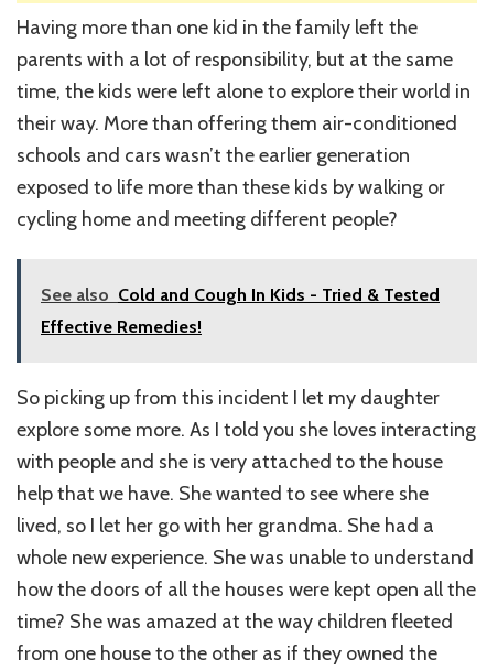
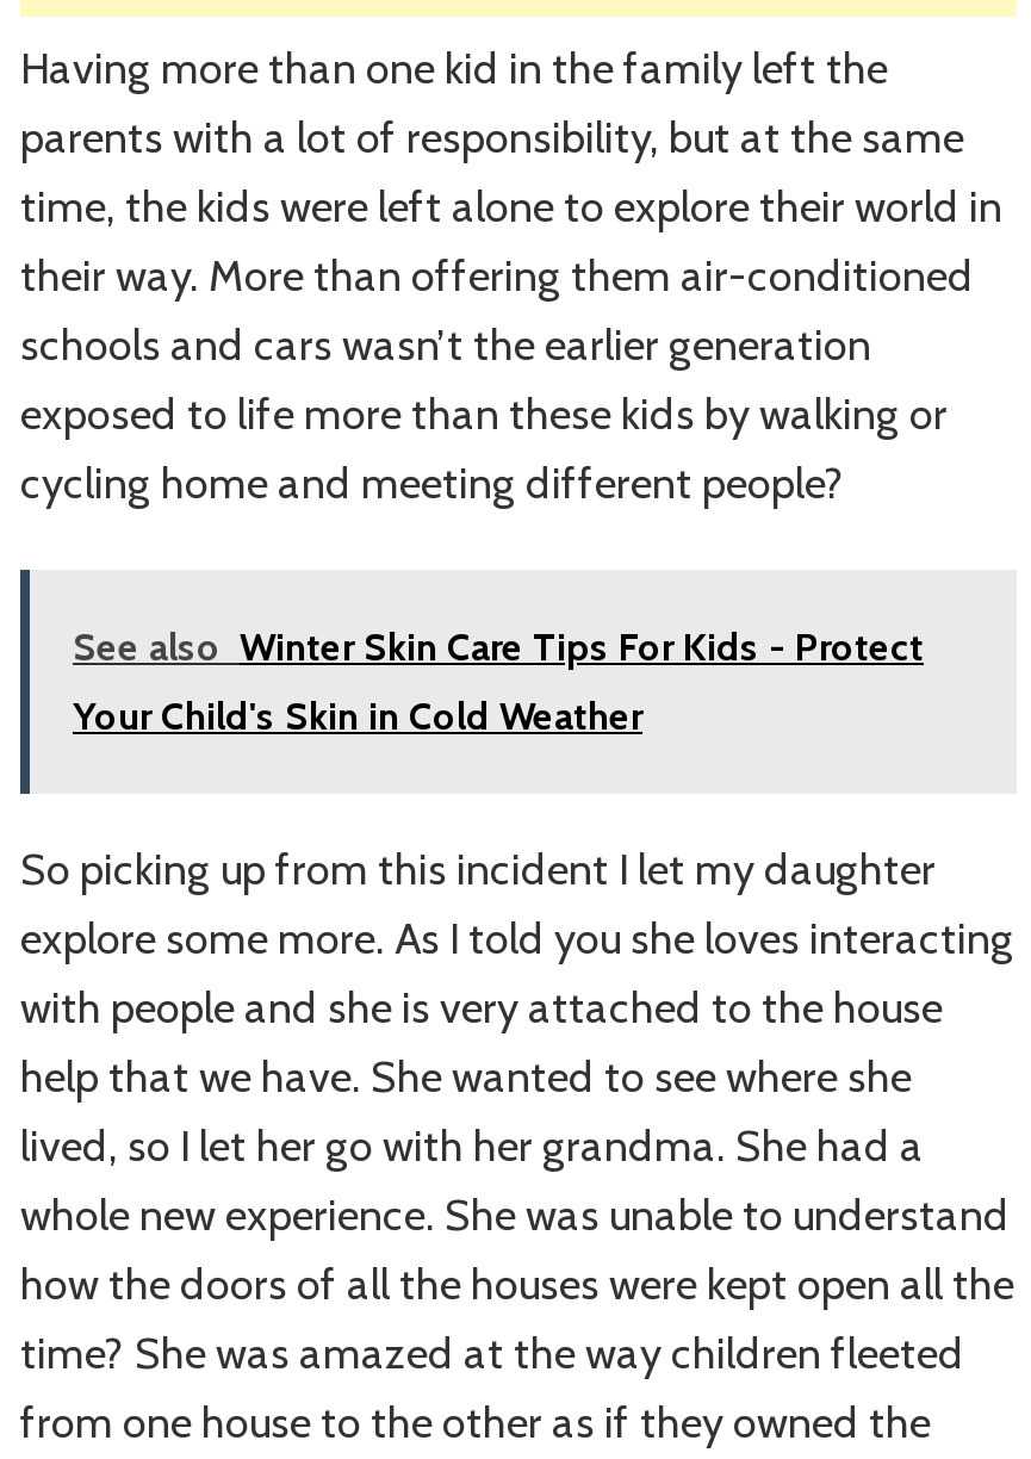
[41,284,440,305] See also Cold and Cough In Kids - Tried & Tested -> [73,624,924,669] See also Winter Skin Care Tips For Kids - Protect
[41,316,202,337] Effective Remedies! -> [73,693,642,738] Your Child's Skin in Cold Weather

